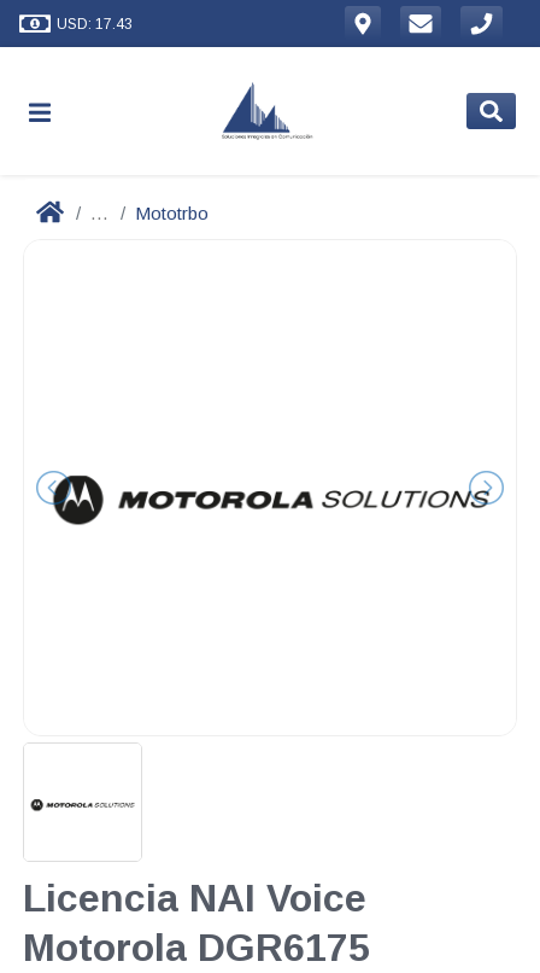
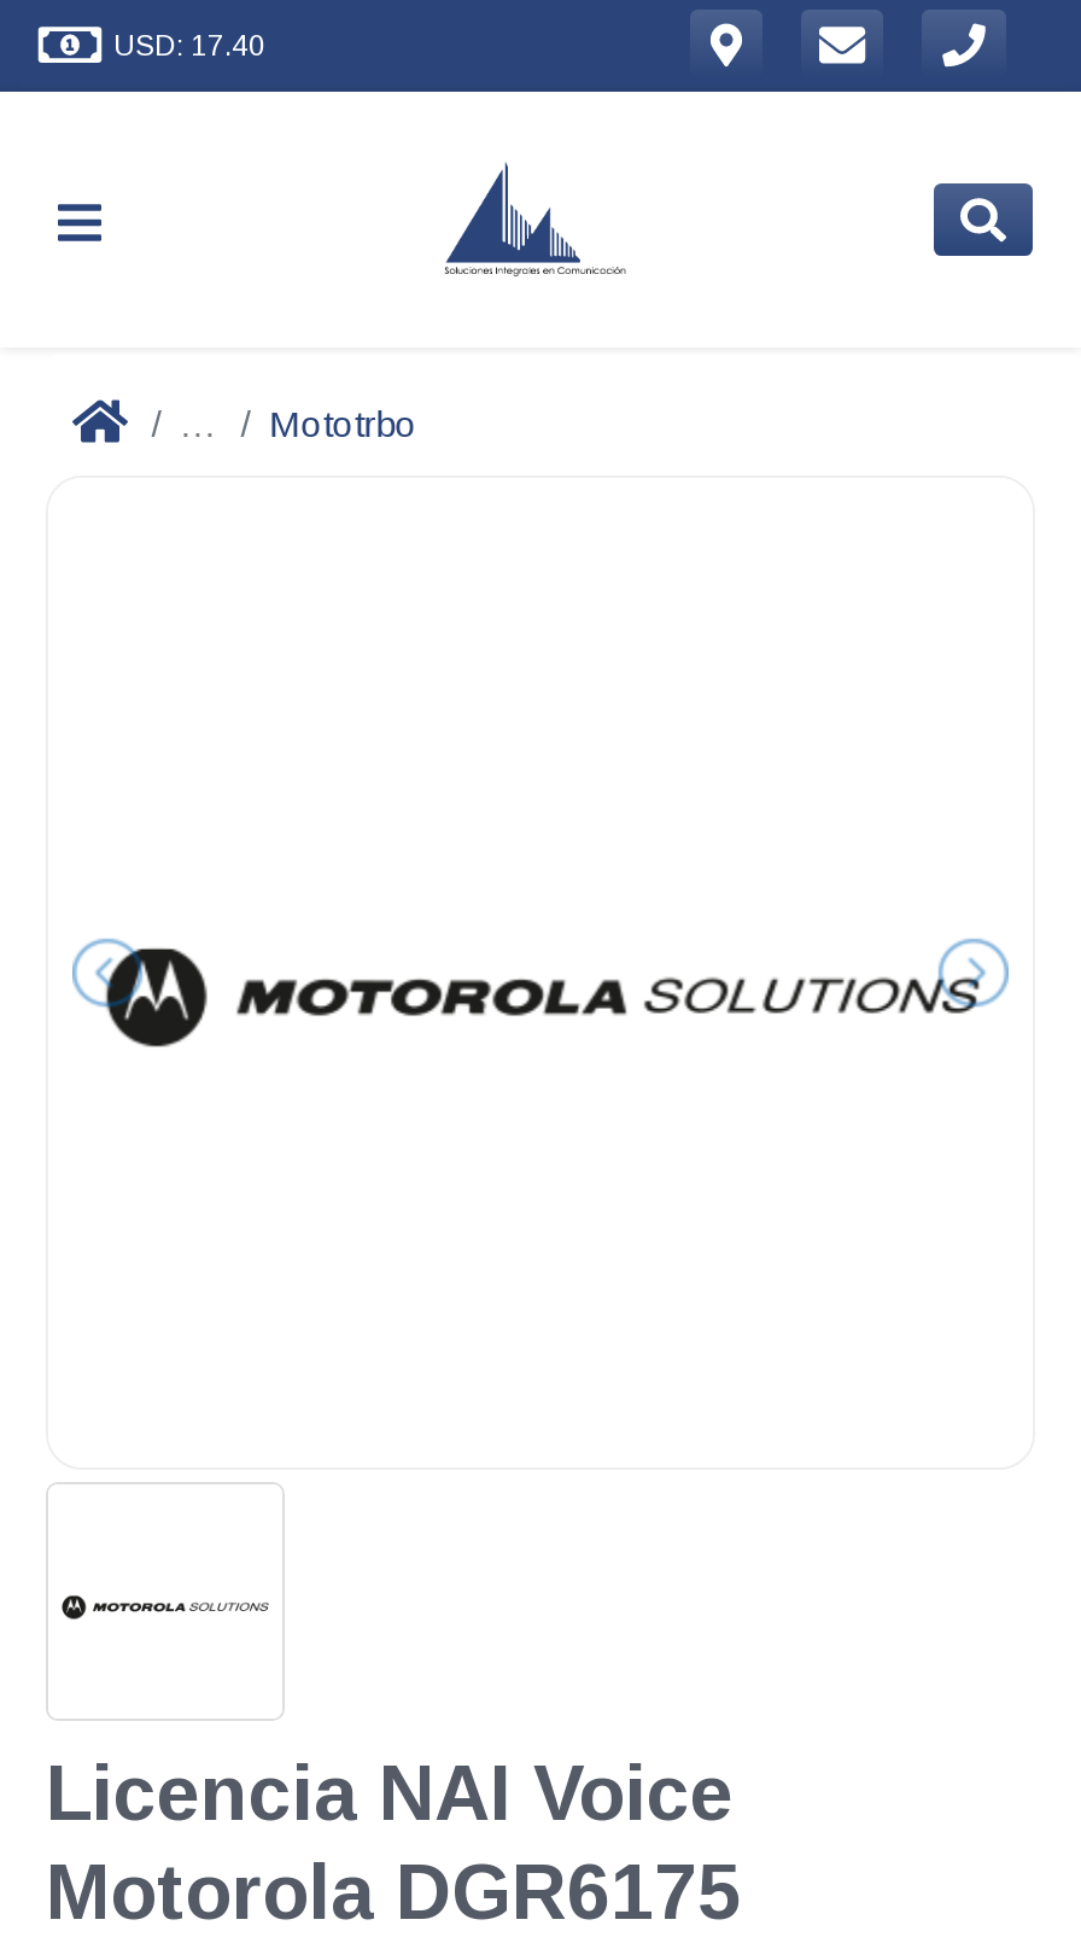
[57,15,133,32] USD: 17.43 -> [113,28,265,62] USD: 17.40

